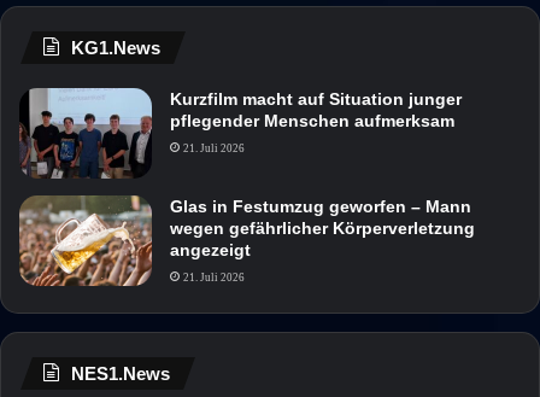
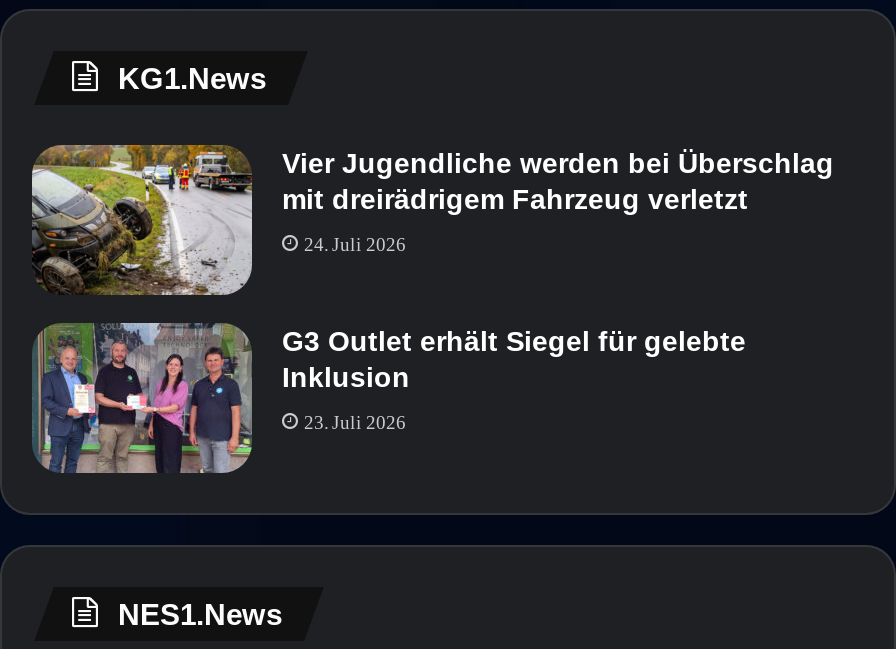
[19,87,462,180] [image] | Kurzfilm macht auf Situation junger | pflegender Menschen aufmerksam -> [30,144,834,298] [image] | Vier Jugendliche werden bei Überschlag | mit dreirädrigem Fahrzeug verletzt
[183,142,245,154] 21. Juli 2026 -> [304,236,406,256] 24. Juli 2026
[19,195,475,287] [image] | Glas in Festumzug geworfen – Mann | wegen gefährlicher Körperverletzung | angezeigt -> [32,322,746,474] [image] | G3 Outlet erhält Siegel für gelebte | Inklusion
[183,271,245,283] 21. Juli 2026 -> [304,414,406,434] 23. Juli 2026

